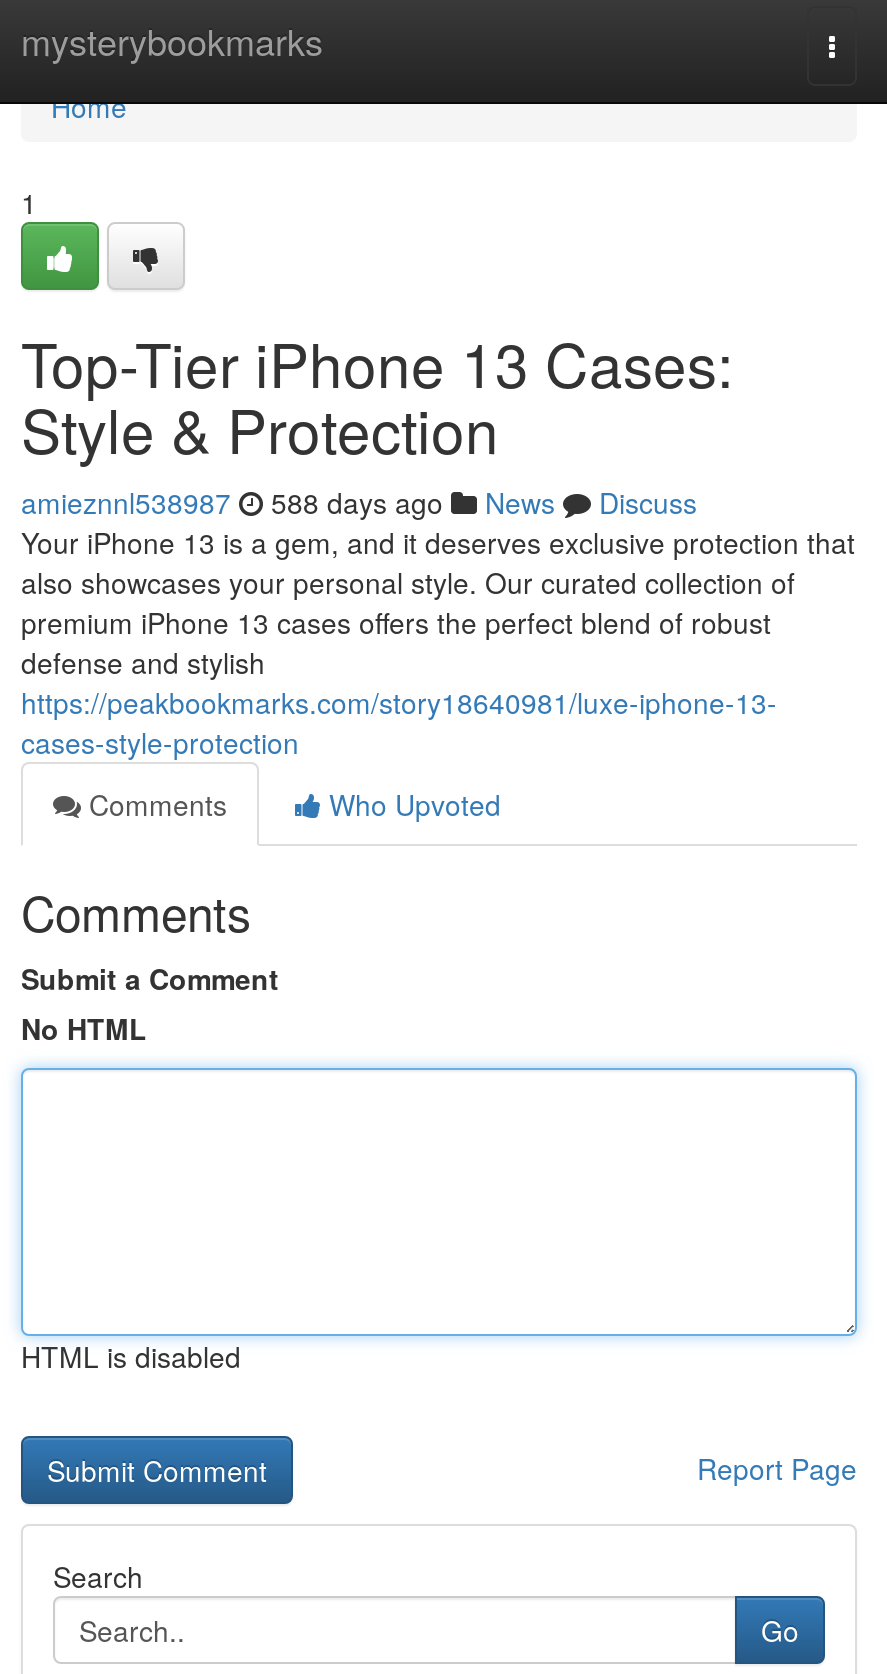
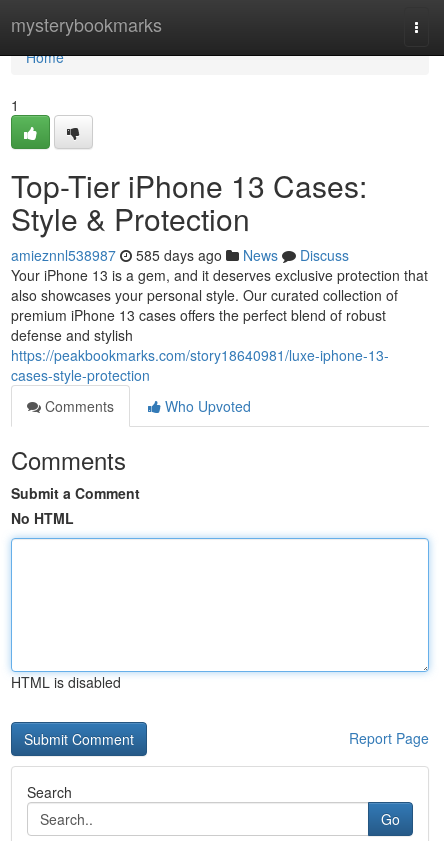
[21,482,697,522] amieznnl538987 588 days ago News Discuss -> [11,245,349,265] amieznnl538987 585 days ago News Discuss

